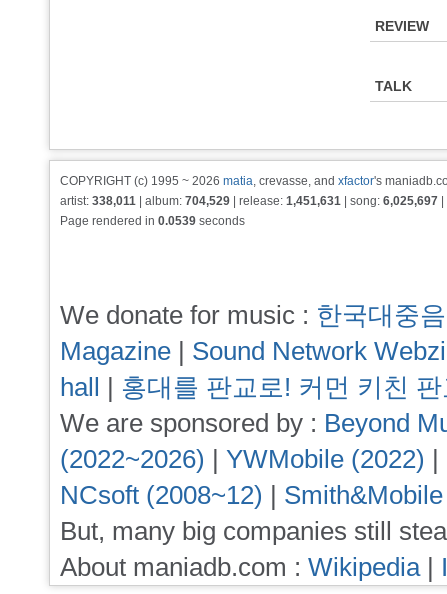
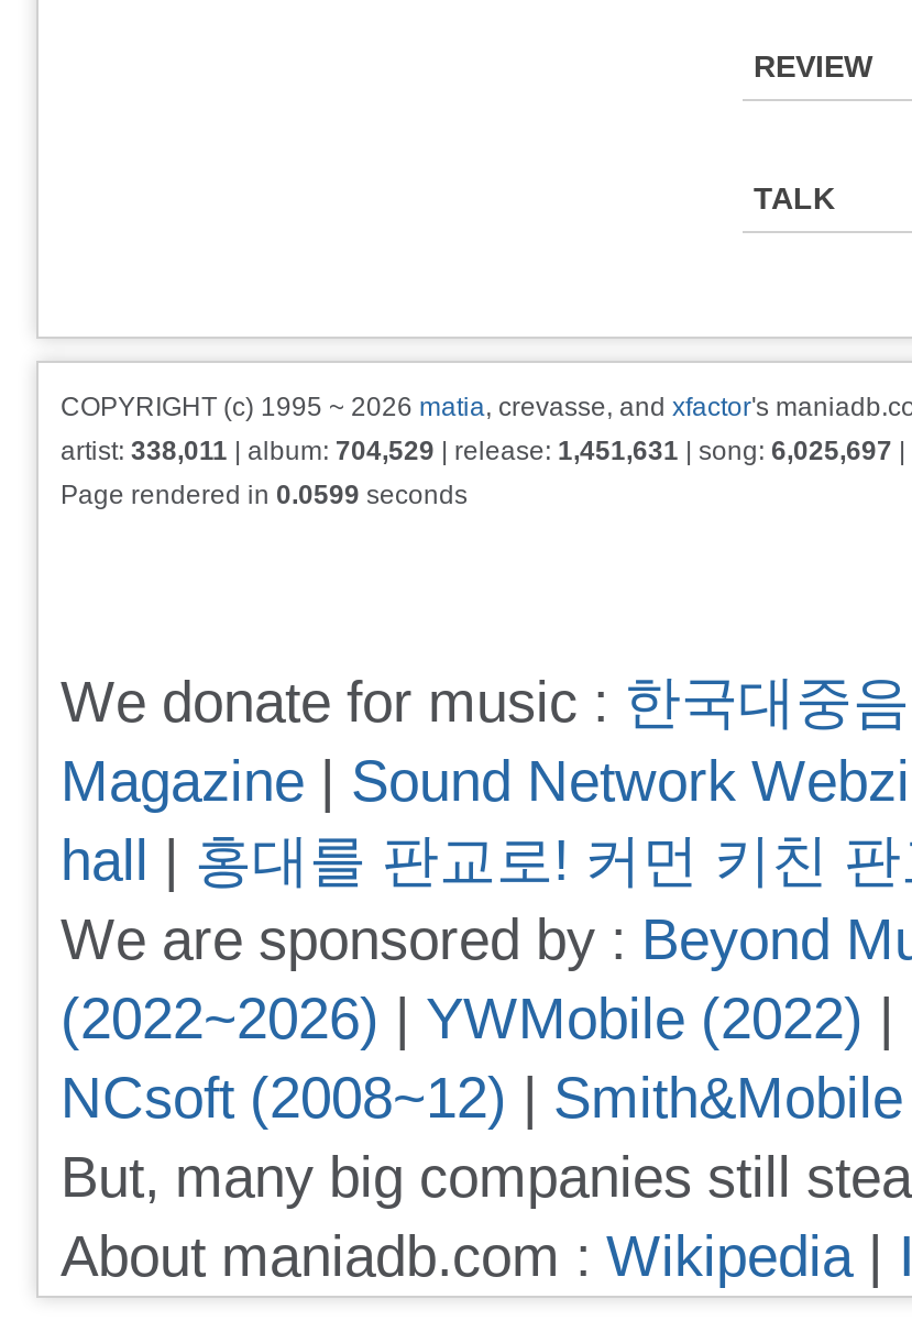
[60,214,245,228] Page rendered in 0.0539 seconds -> [61,480,468,510] Page rendered in 0.0599 seconds

